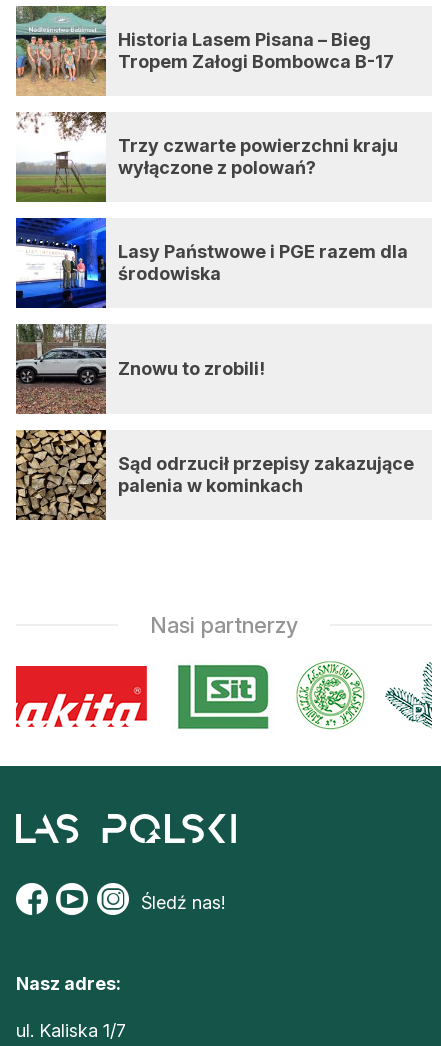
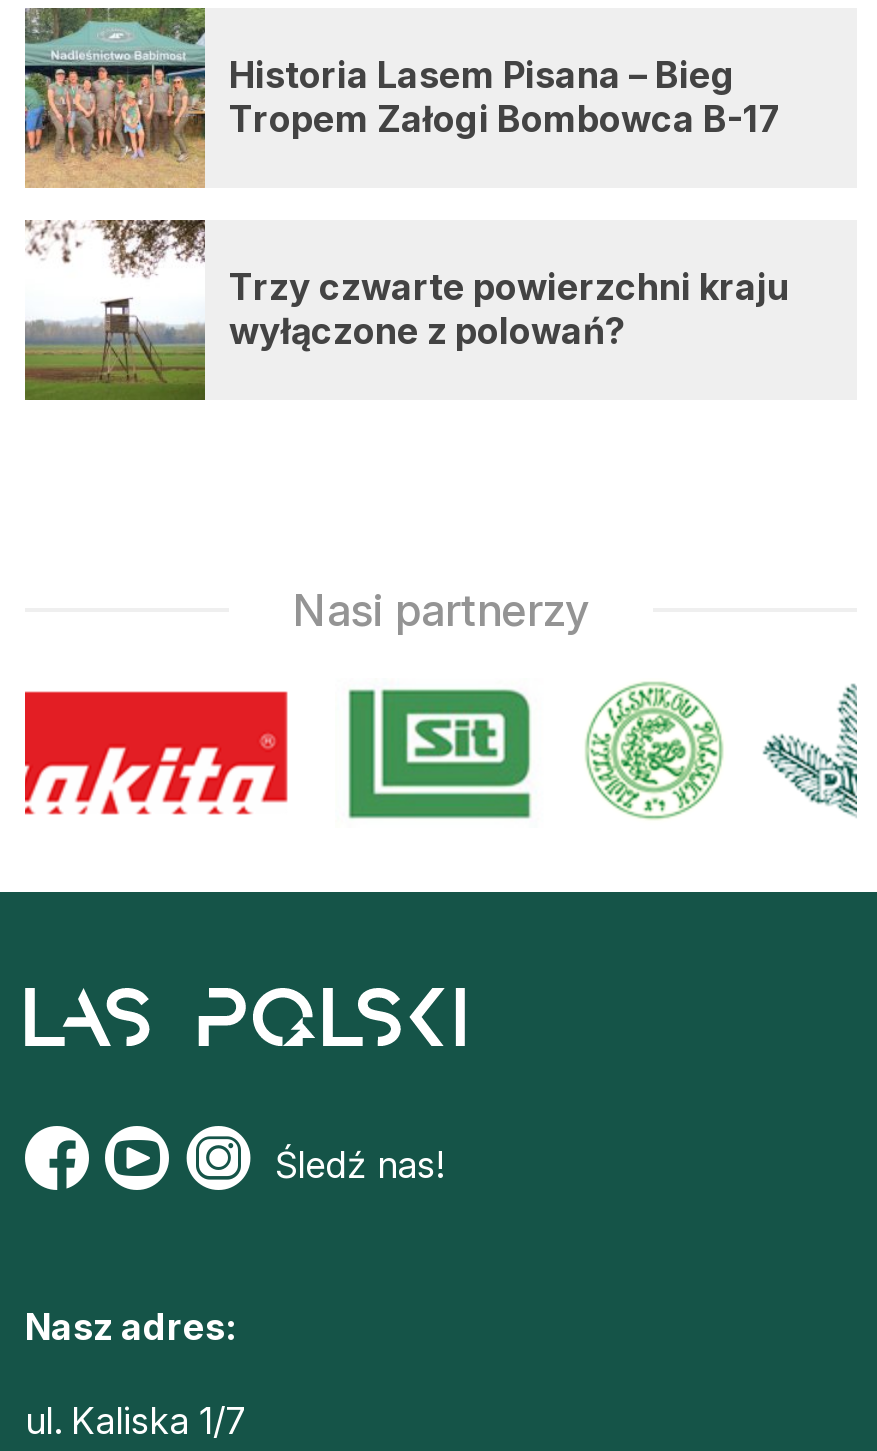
[15,217,408,309] [image] | Lasy Państwowe i PGE razem dla | środowiska -> none
[15,324,265,415] [image] | Znowu to zrobili! -> none
[15,429,414,521] [image] | Sąd odrzucił przepisy zakazujące | palenia w kominkach -> none

